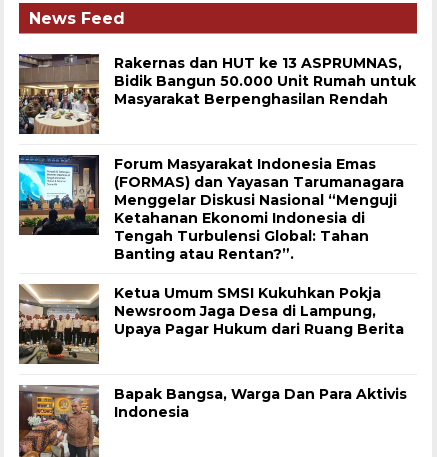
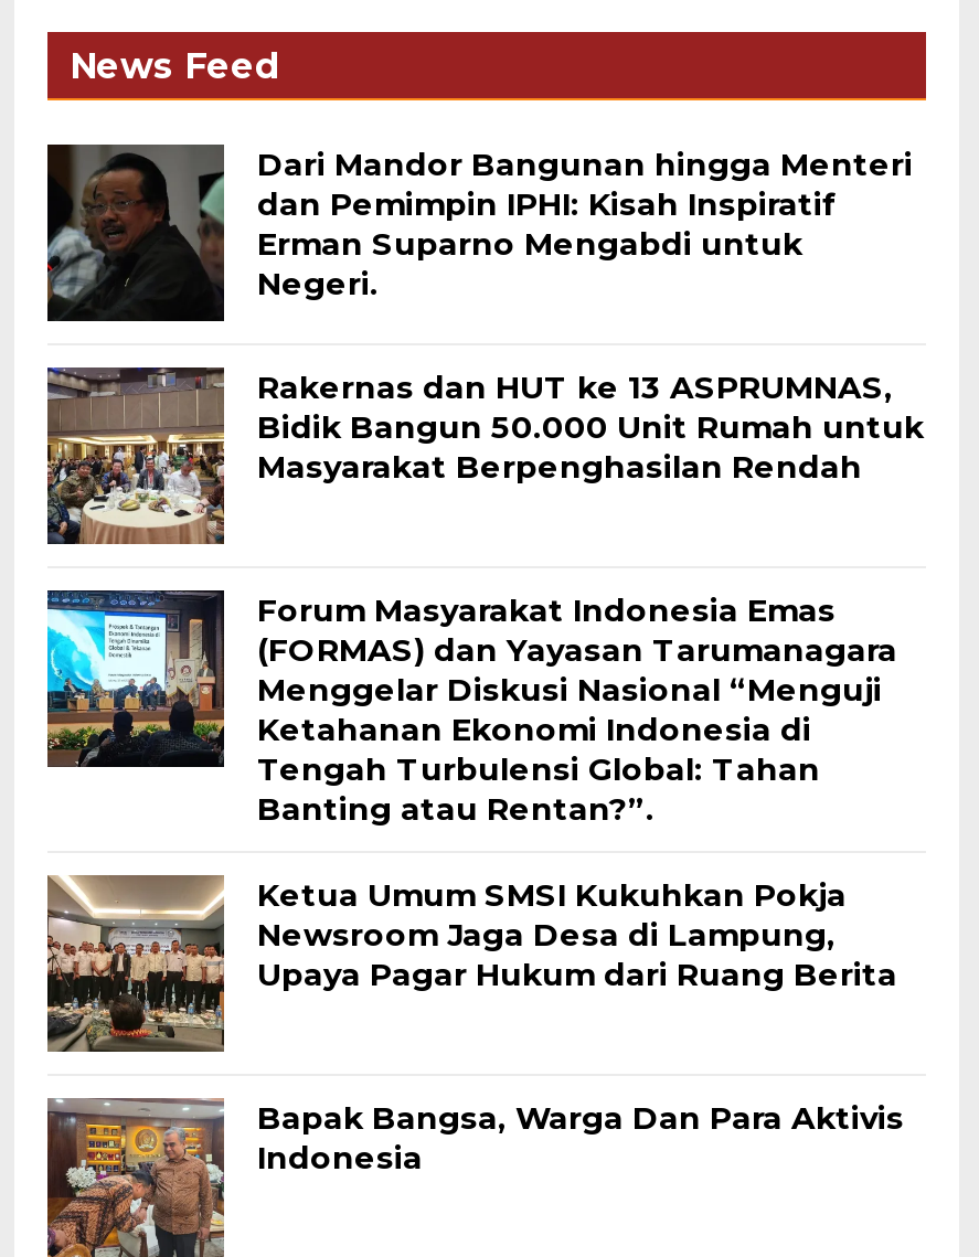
none -> [45,142,913,323] [image] | Dari Mandor Bangunan hingga Menteri | dan Pemimpin IPHI: Kisah Inspiratif | Erman Suparno Mengabdi untuk | Negeri.

